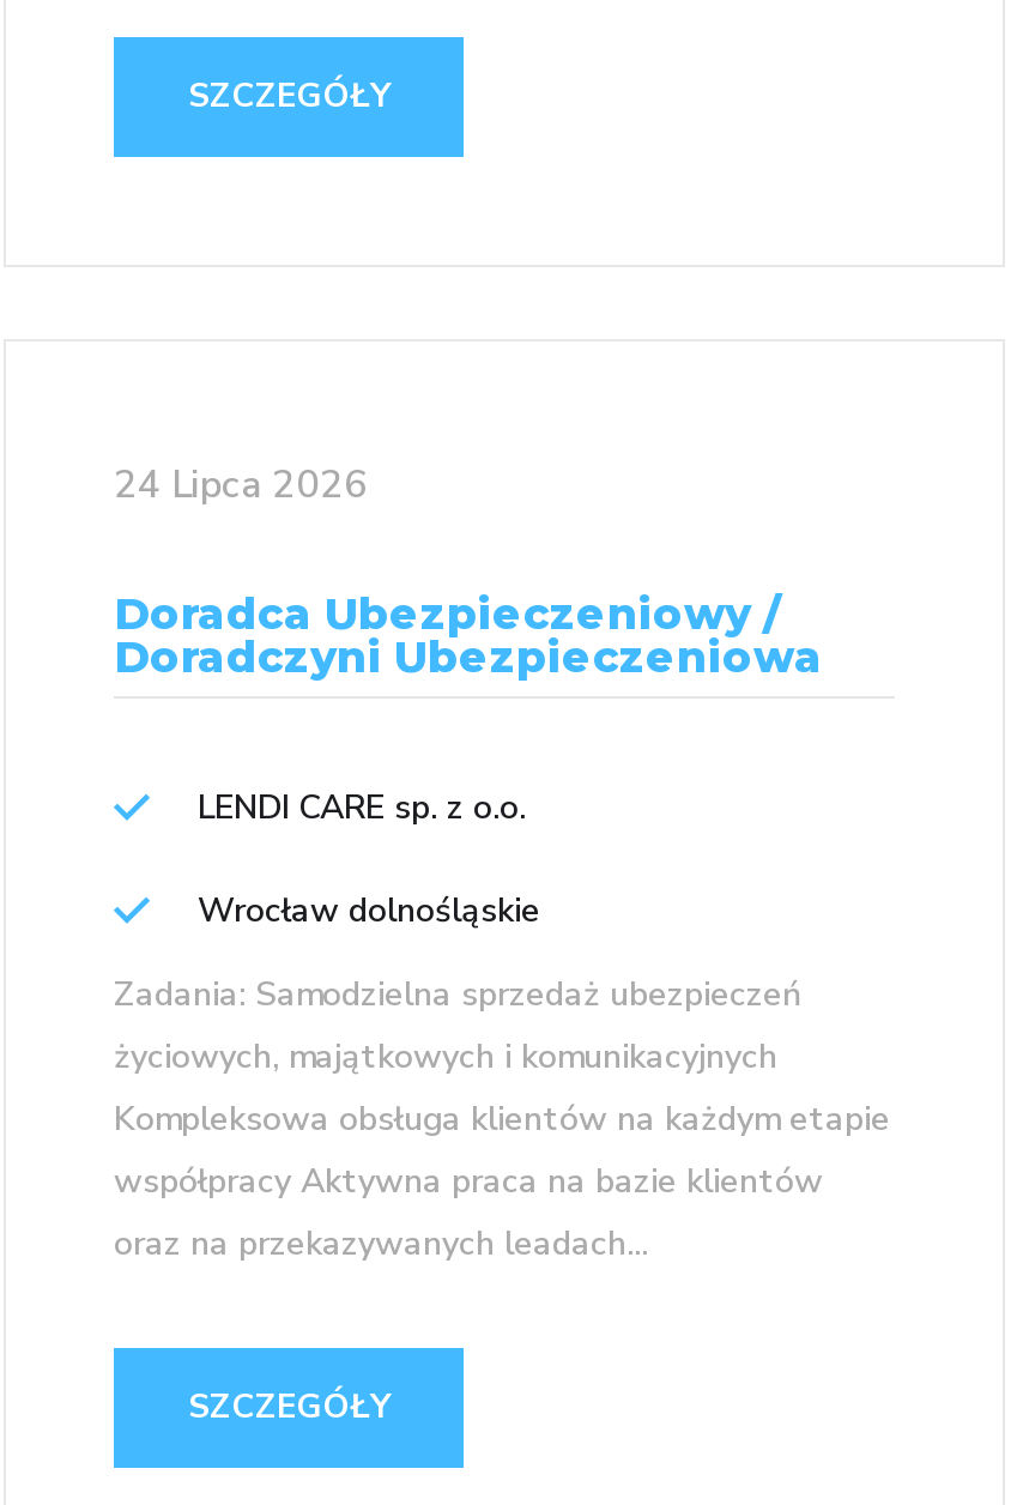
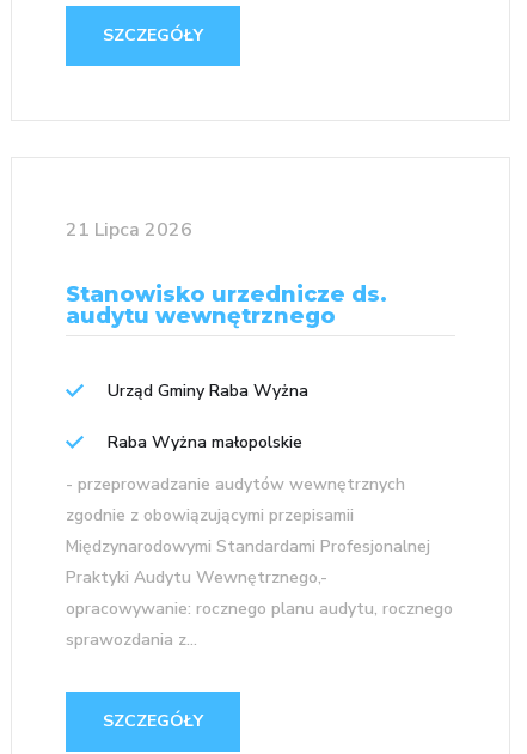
[114,458,368,511] 24 Lipca 2026 -> [66,216,192,242] 21 Lipca 2026
[114,587,823,683] Doradca Ubezpieczeniowy / | Doradczyni Ubezpieczeniowa -> [66,281,387,329] Stanowisko urzednicze ds. | audytu wewnętrznego
[198,784,526,829] LENDI CARE sp. z o.o. -> [108,379,308,402] Urząd Gminy Raba Wyżna
[198,887,540,932] Wrocław dolnośląskie -> [108,430,302,453] Raba Wyżna małopolskie
[114,971,890,1266] Zadania: Samodzielna sprzedaż ubezpieczeń | życiowych, majątkowych i komunikacyjnych | Kompleksowa obsługa klientów na każdym etapie | współpracy Aktywna praca na bazie klientów | oraz na przekazywanych leadach... -> [66,472,453,651] - przeprowadzanie audytów wewnętrznych | zgodnie z obowiązującymi przepisamii | Międzynarodowymi Standardami Profesjonalnej | Praktyki Audytu Wewnętrznego,- | opracowywanie: rocznego planu audytu, rocznego | sprawozdania z...

